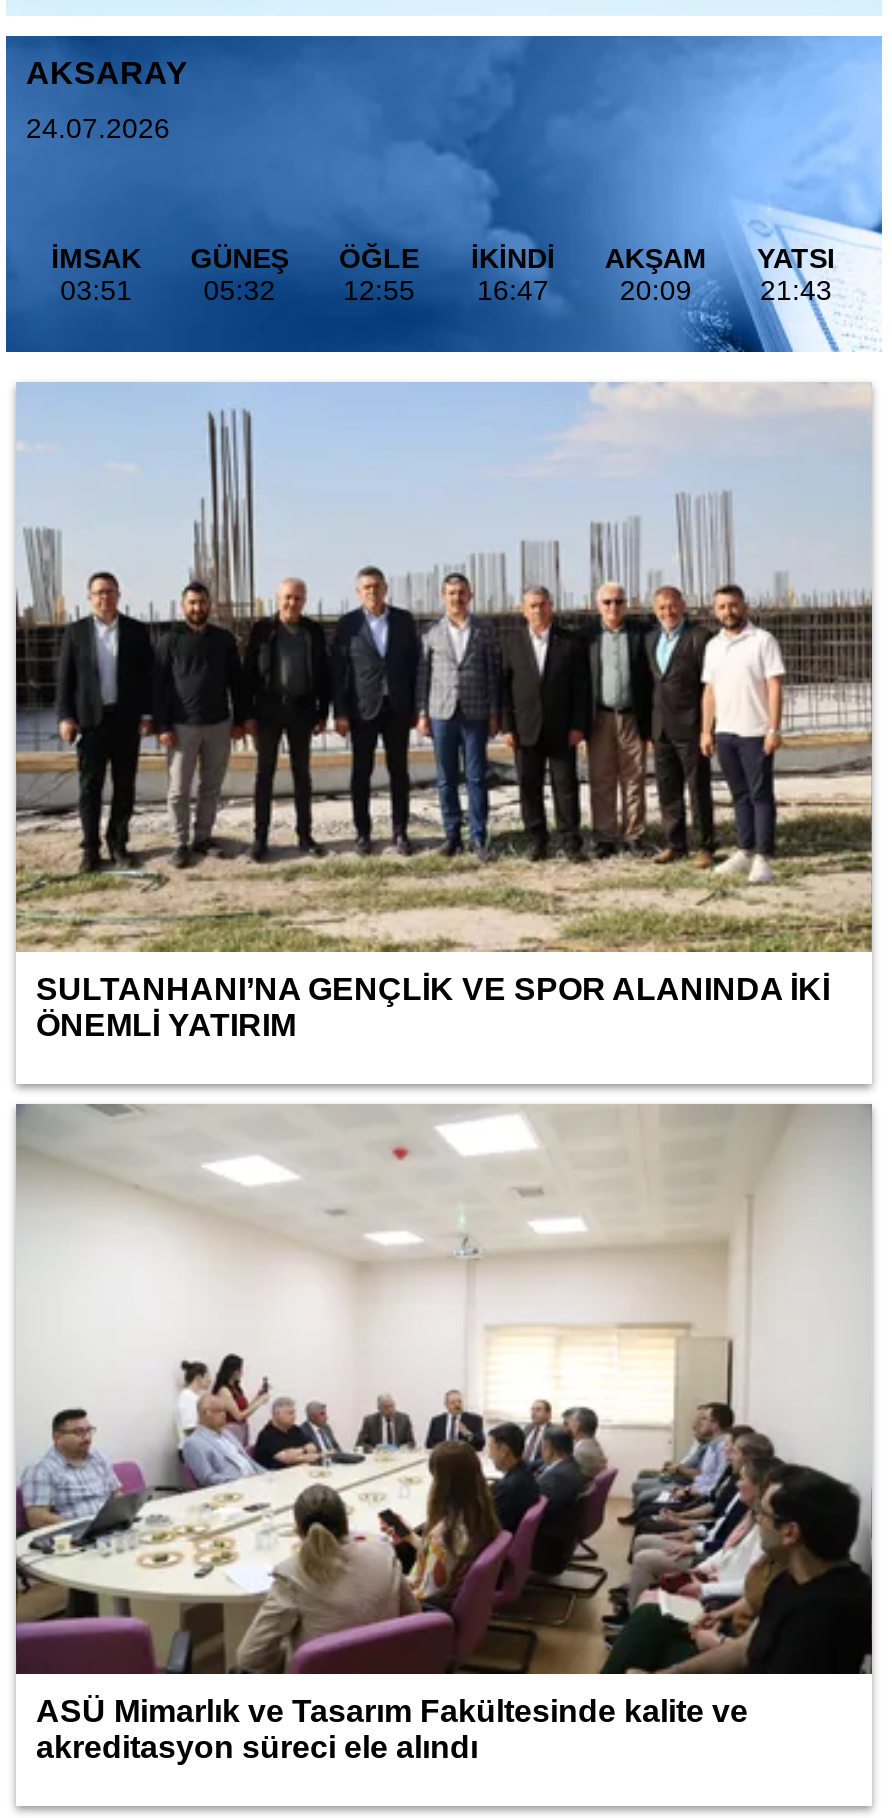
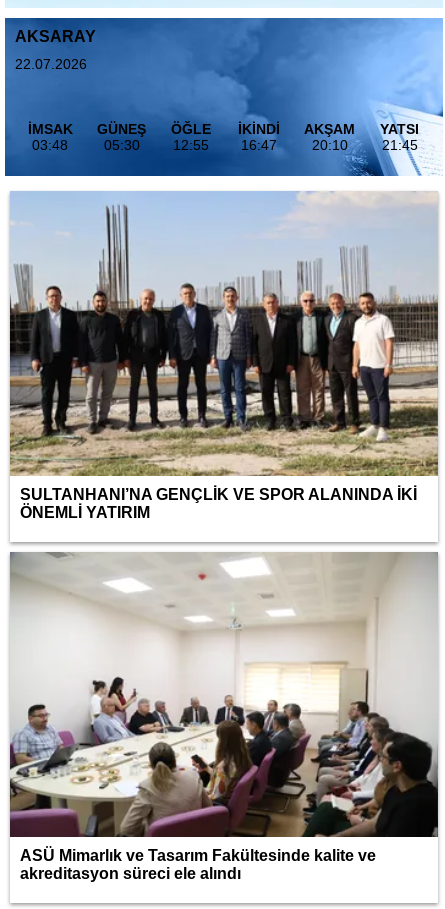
[26,112,170,144] 24.07.2026 -> [15,56,87,72] 22.07.2026
[60,274,132,306] 03:51 -> [32,137,68,153] 03:48
[203,274,275,306] 05:32 -> [104,137,140,153] 05:30
[620,274,692,306] 20:09 -> [312,137,348,153] 20:10
[760,274,832,306] 21:43 -> [382,137,418,153] 21:45

